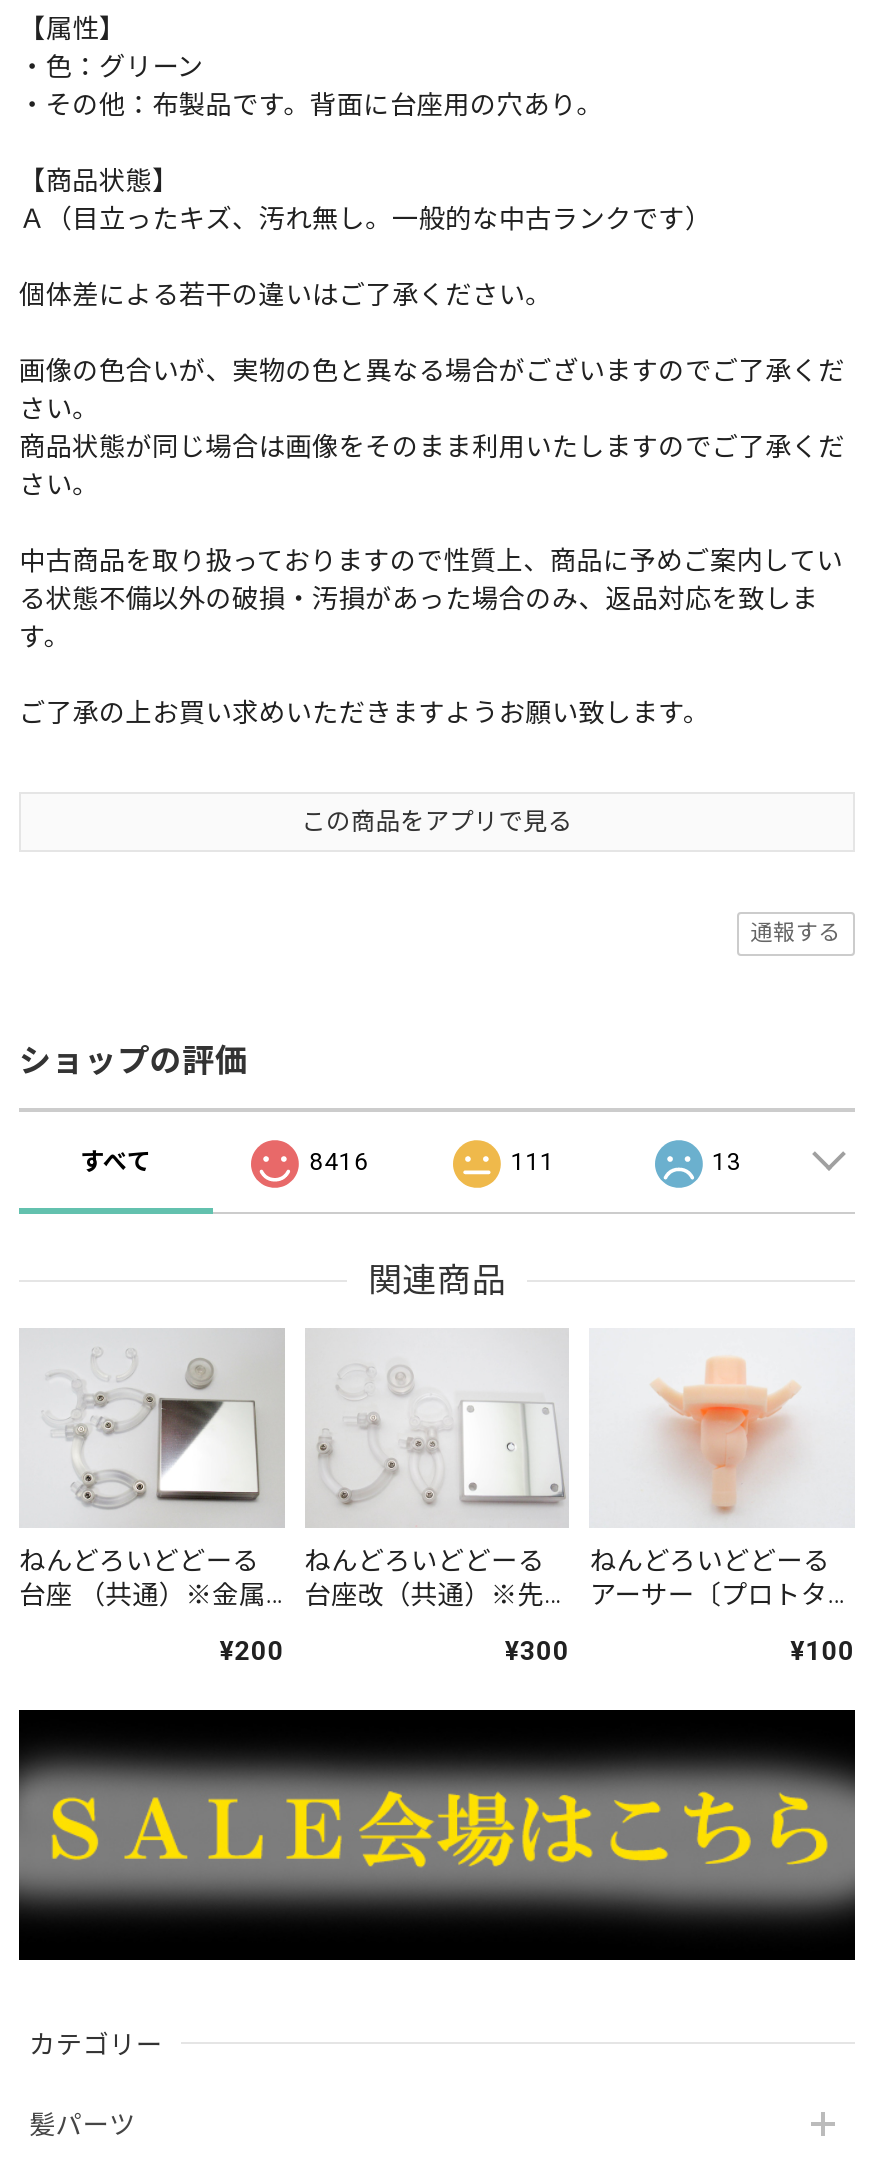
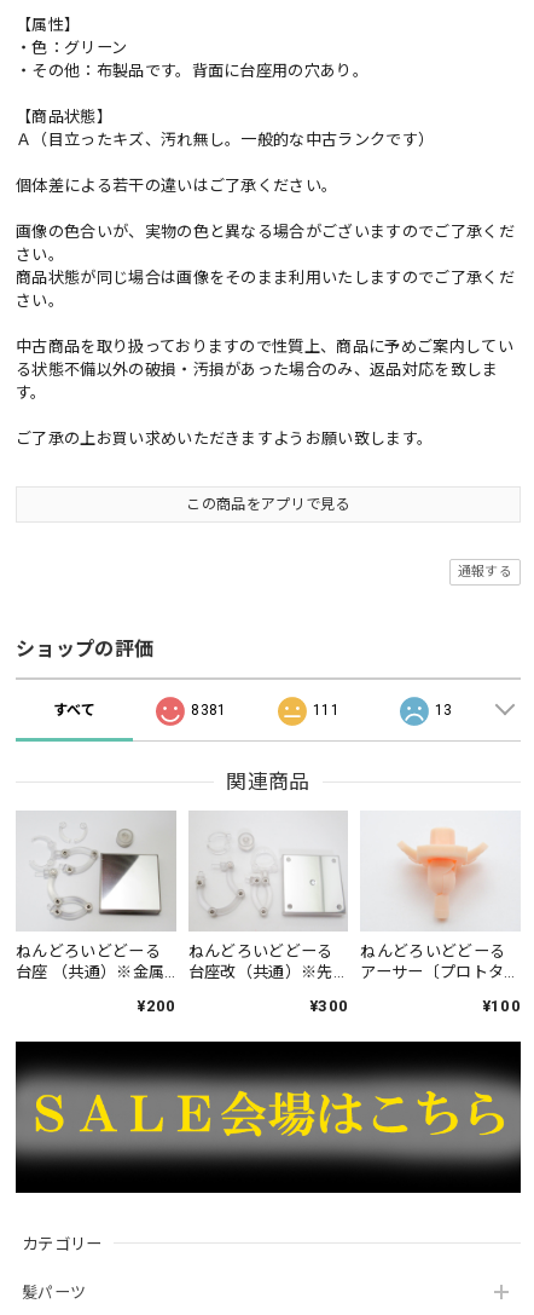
[310,1148,368,1176] 8416 -> [191,702,227,719] 8381

